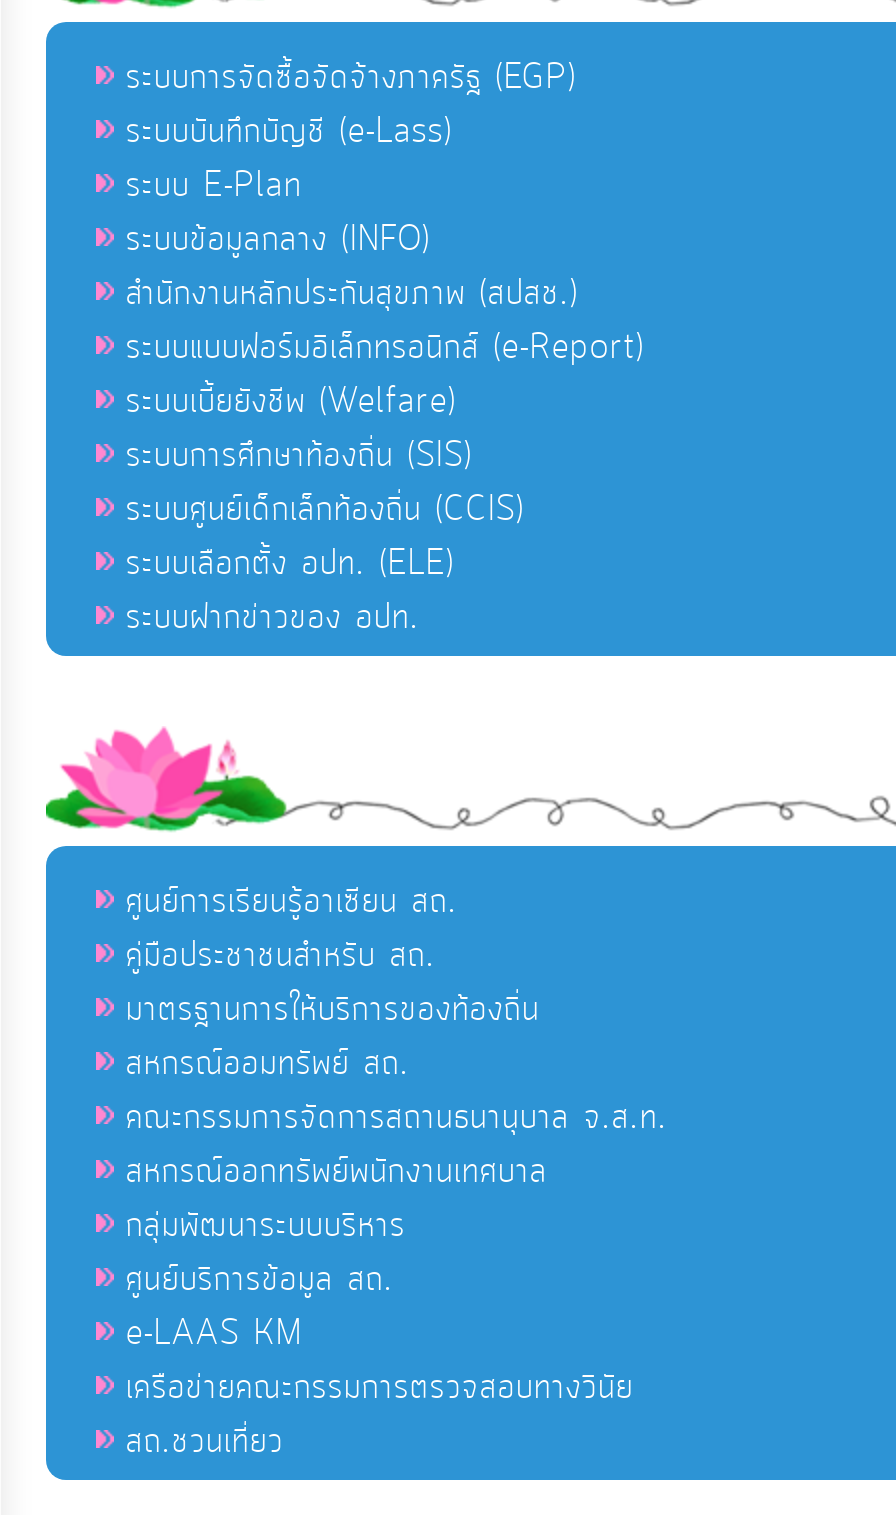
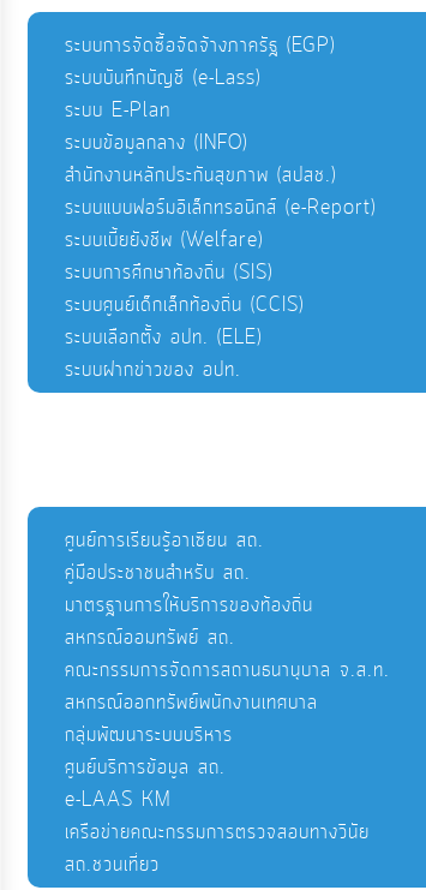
[44,726,890,834] [image] -> none

